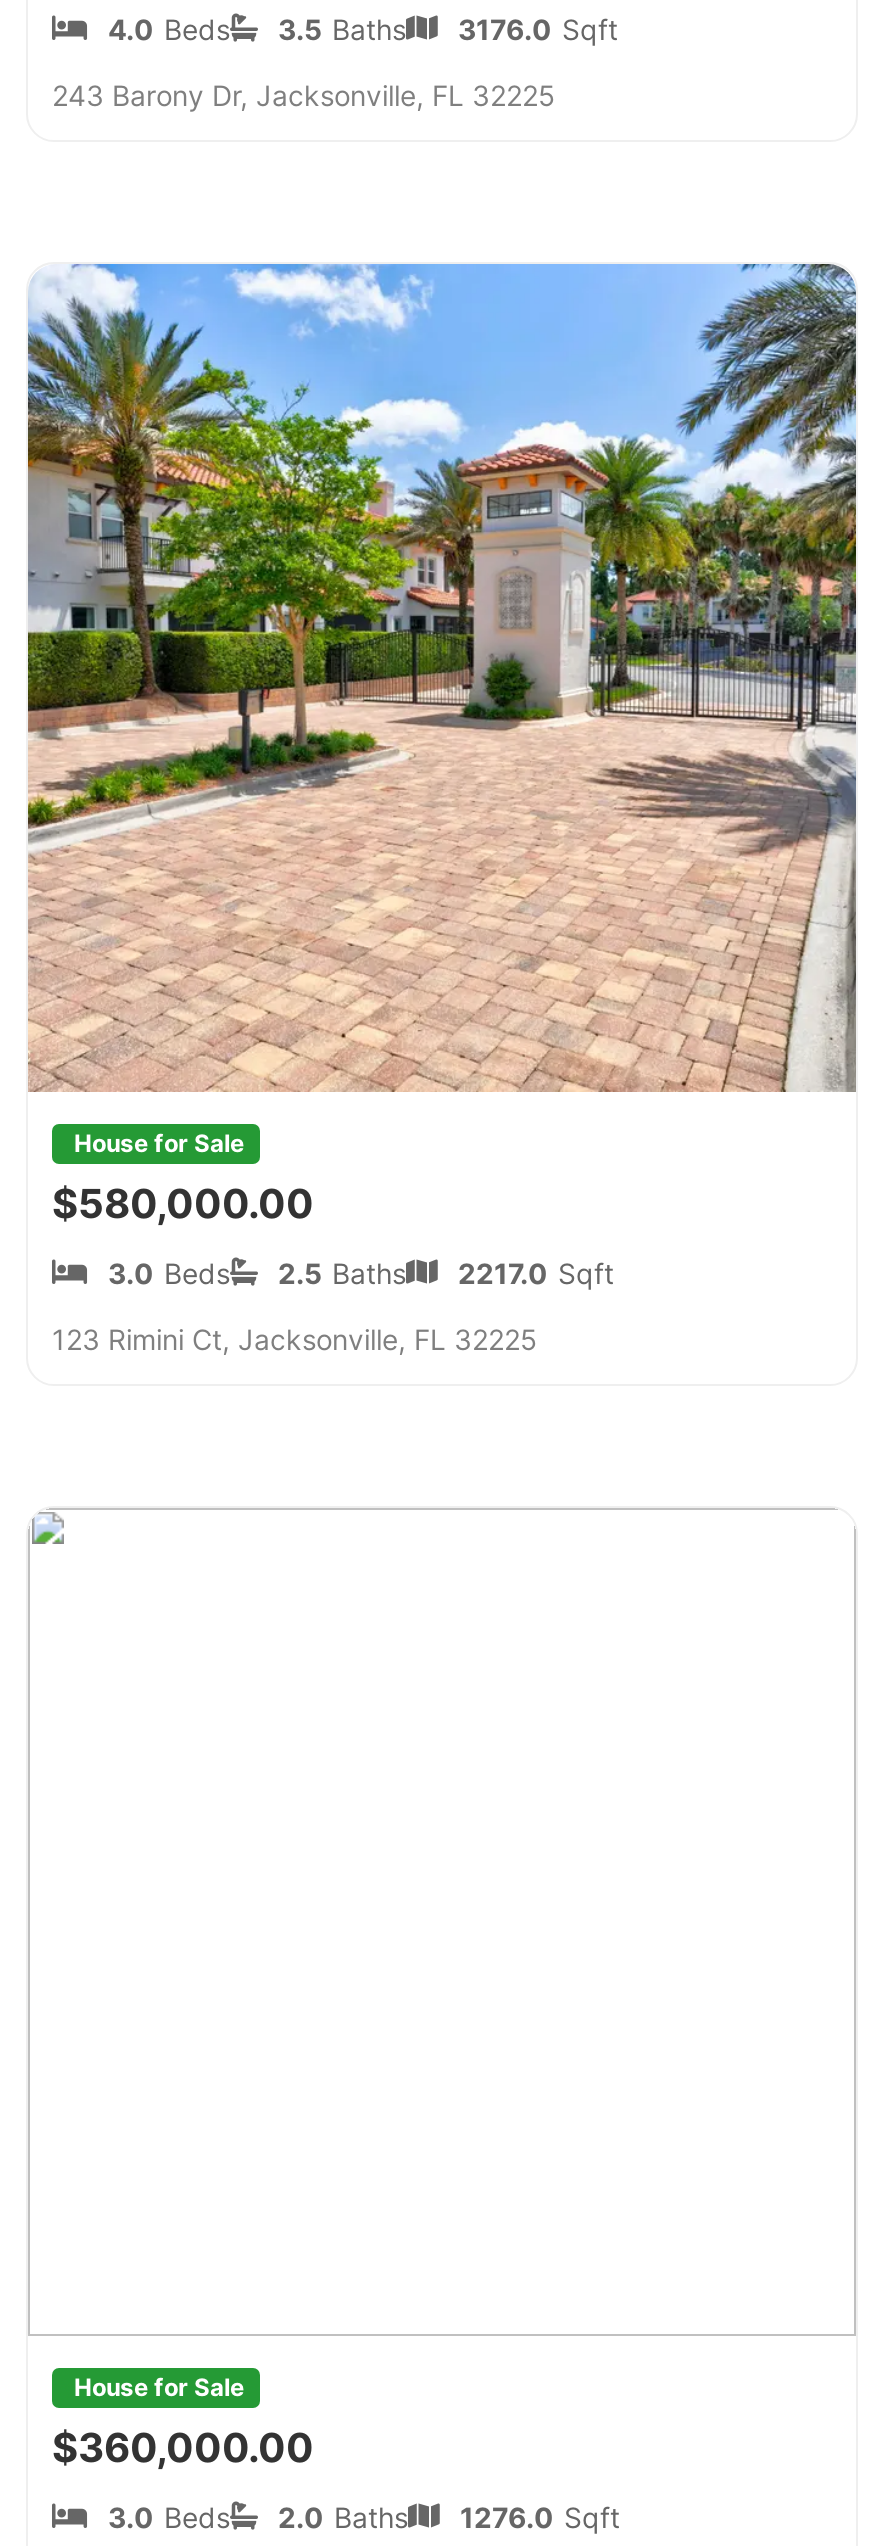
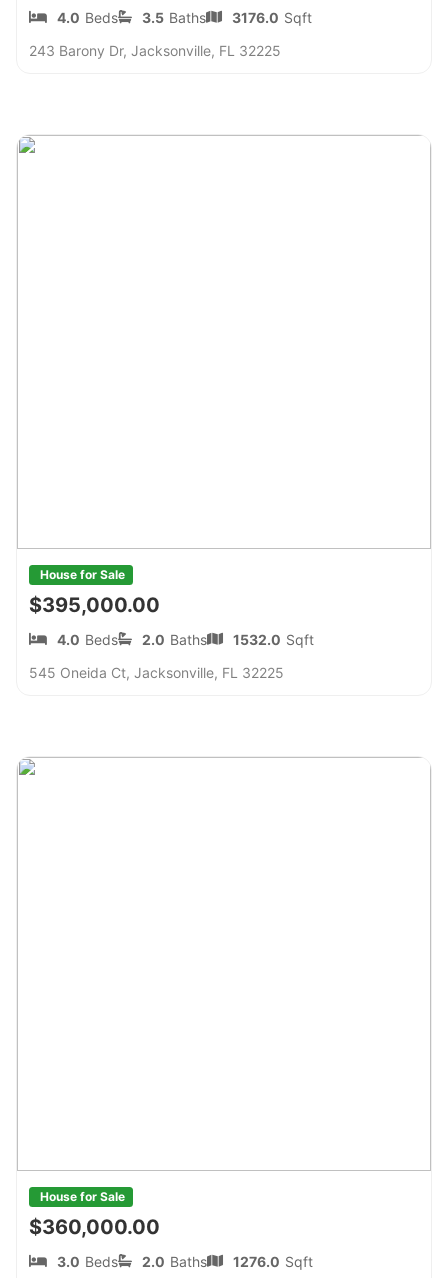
[26,262,858,1092] [image] -> none
[52,1180,314,1228] $580,000.00 -> [29,593,160,617] $395,000.00
[108,1256,230,1290] 3.0 Beds -> [57,631,118,648] 4.0 Beds
[278,1256,406,1290] 2.5 Baths -> [142,631,207,648] 2.0 Baths
[458,1256,614,1290] 2217.0 Sqft -> [233,631,314,648] 1532.0 Sqft
[52,1322,538,1356] 123 Rimini Ct, Jacksonville, FL 32225 -> [29,664,284,681] 545 Oneida Ct, Jacksonville, FL 32225

